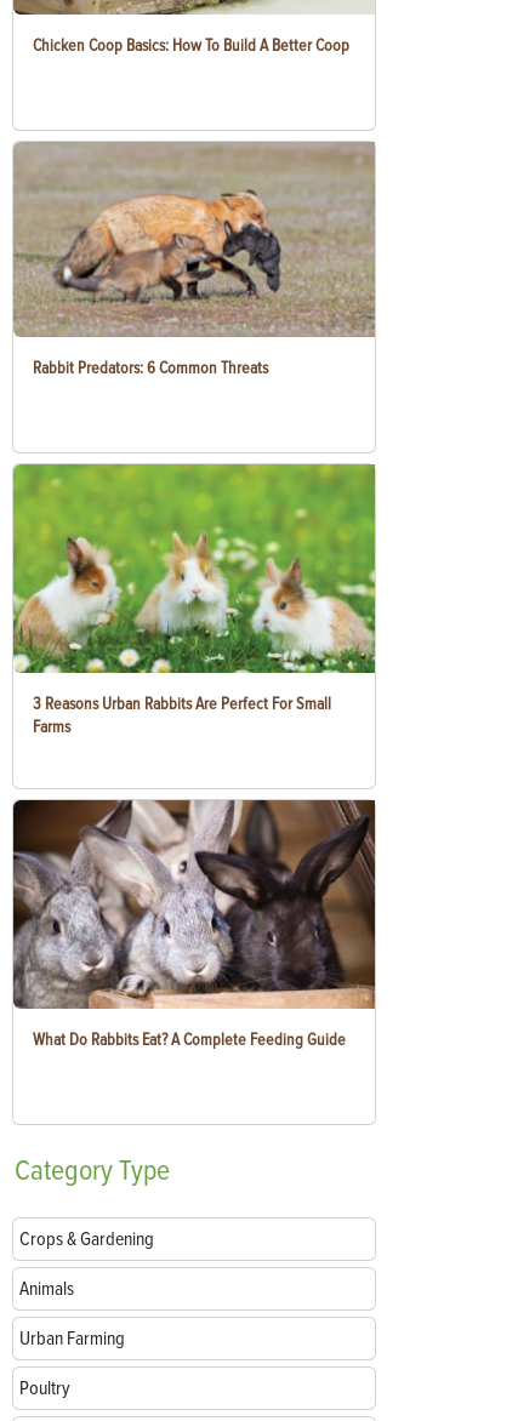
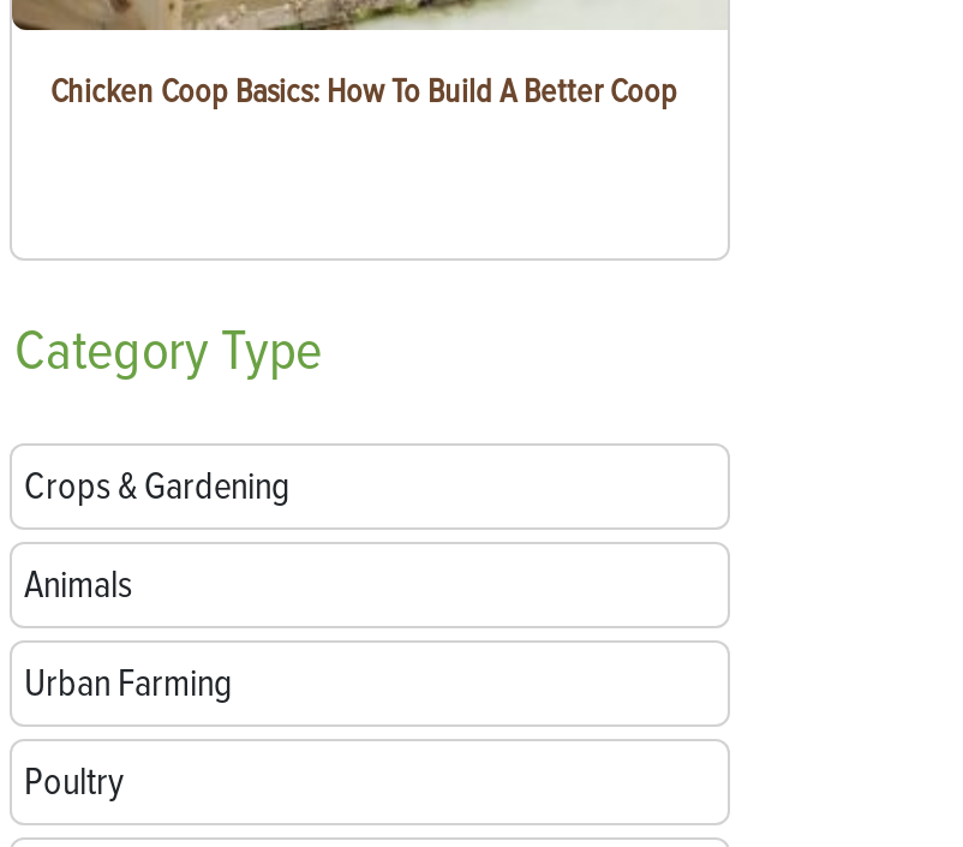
[13,141,375,379] [image] | Rabbit Predators: 6 Common Threats -> none
[12,463,376,737] [image] | 3 Reasons Urban Rabbits Are Perfect For Small | Farms -> none
[12,799,376,1050] [image] | What Do Rabbits Eat? A Complete Feeding Guide -> none

